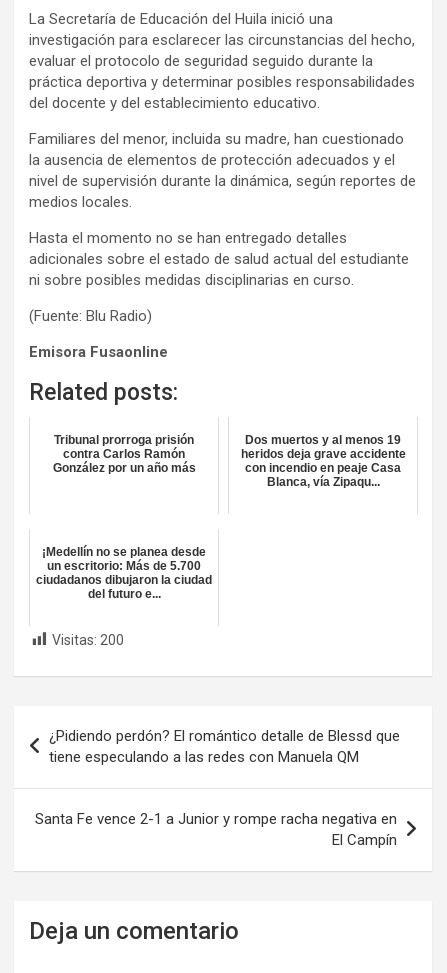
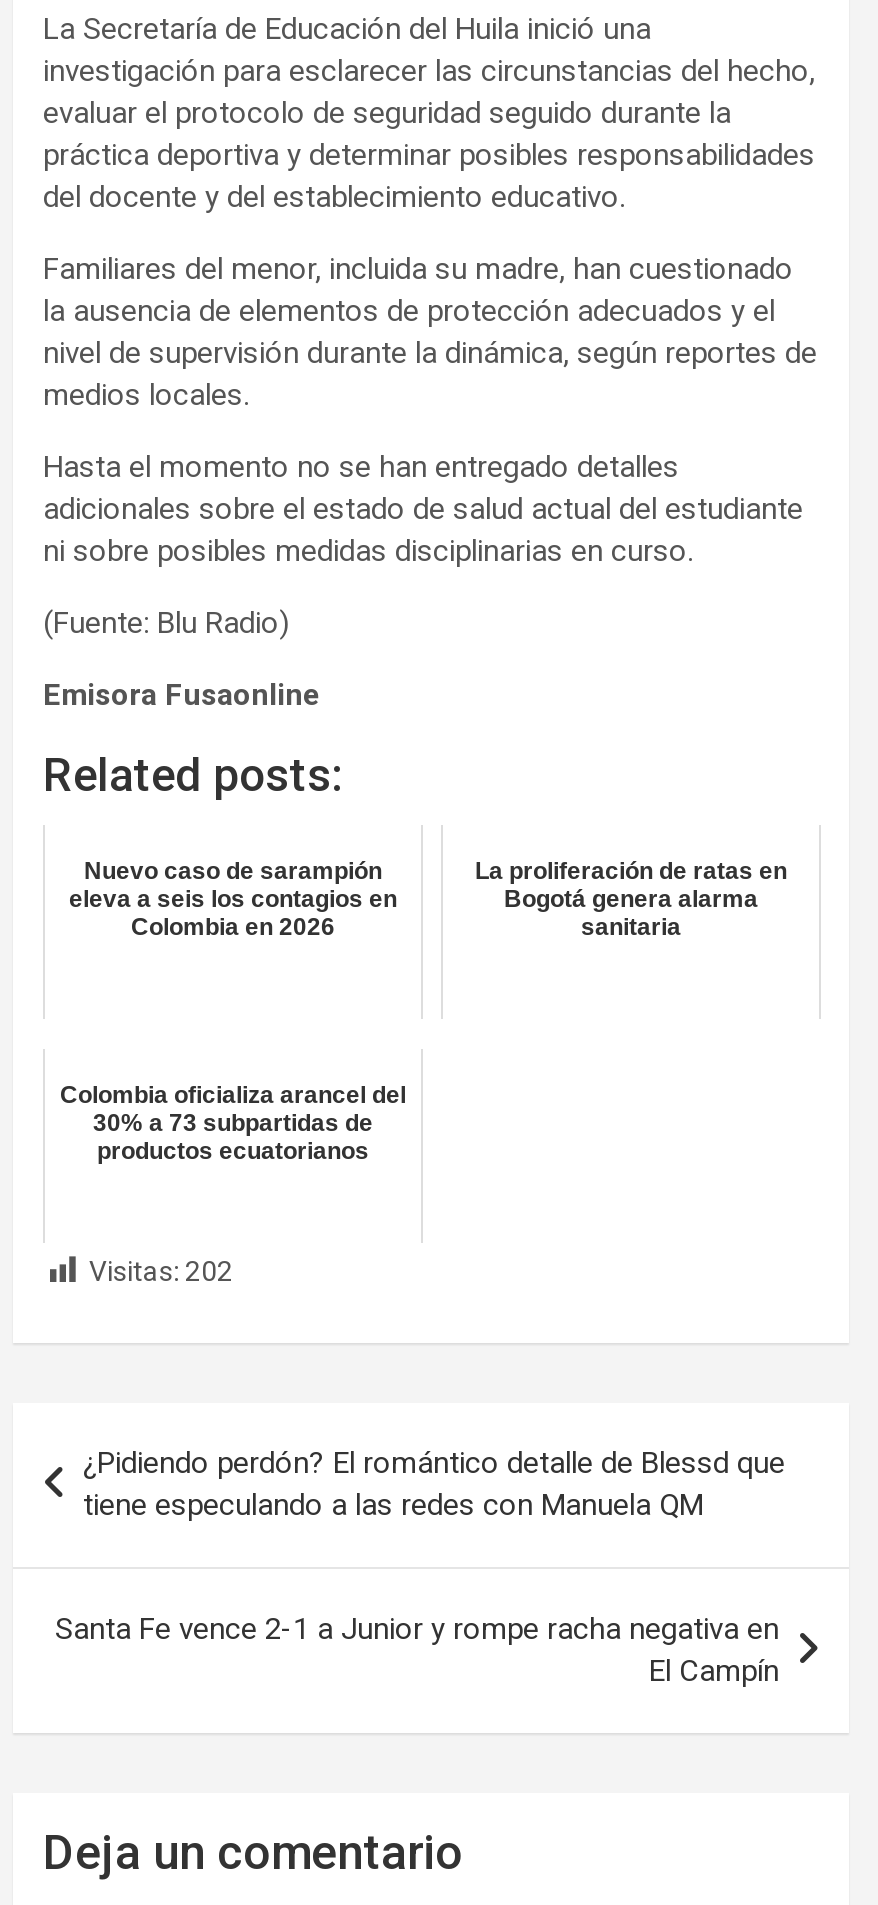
[52,433,195,475] Tribunal prorroga prisión | contra Carlos Ramón | González por un año más -> [69,857,397,941] Nuevo caso de sarampión | eleva a seis los contagios en | Colombia en 2026
[240,433,405,489] Dos muertos y al menos 19 | heridos deja grave accidente | con incendio en peaje Casa | Blanca, vía Zipaqu... -> [475,857,787,941] La proliferación de ratas en | Bogotá genera alarma | sanitaria
[36,545,212,601] ¡Medellín no se planea desde | un escritorio: Más de 5.700 | ciudadanos dibujaron la ciudad | del futuro e... -> [60,1081,406,1165] Colombia oficializa arancel del | 30% a 73 subpartidas de | productos ecuatorianos
[52,632,124,648] Visitas: 200 -> [89,1255,233,1287] Visitas: 202

